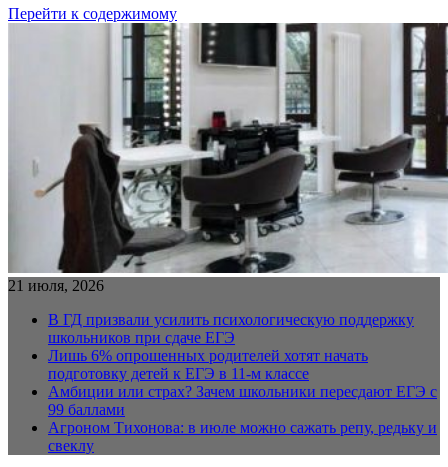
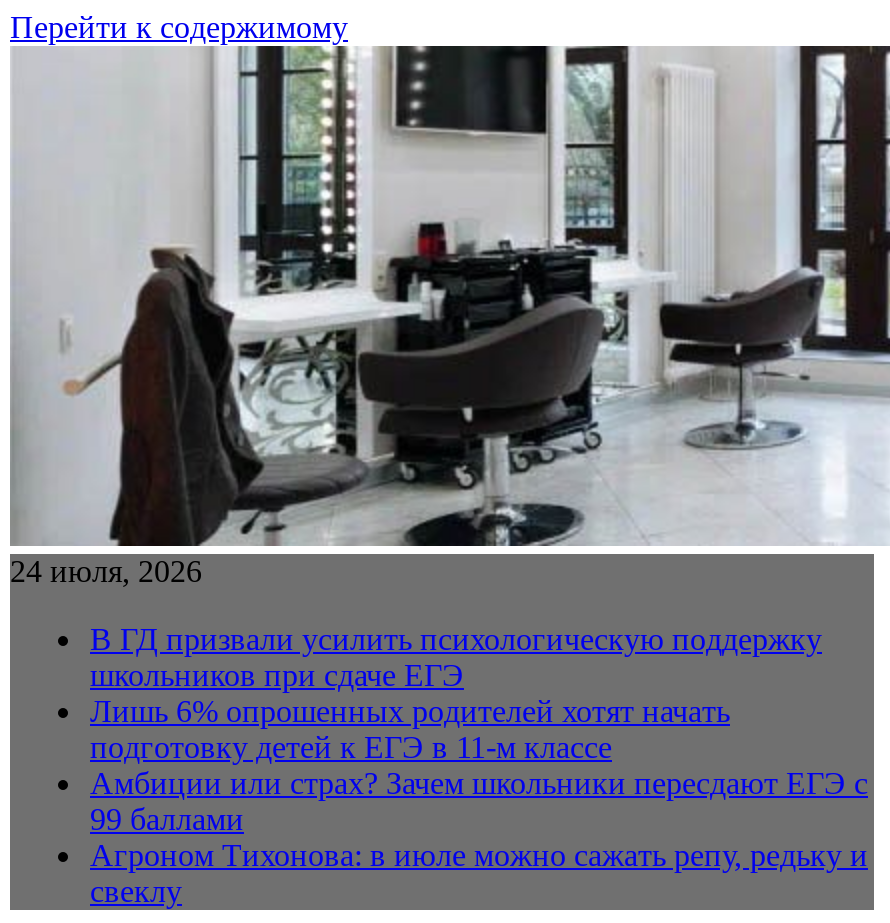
[8,277,104,294] 21 июля, 2026 -> [10,554,202,588] 24 июля, 2026

